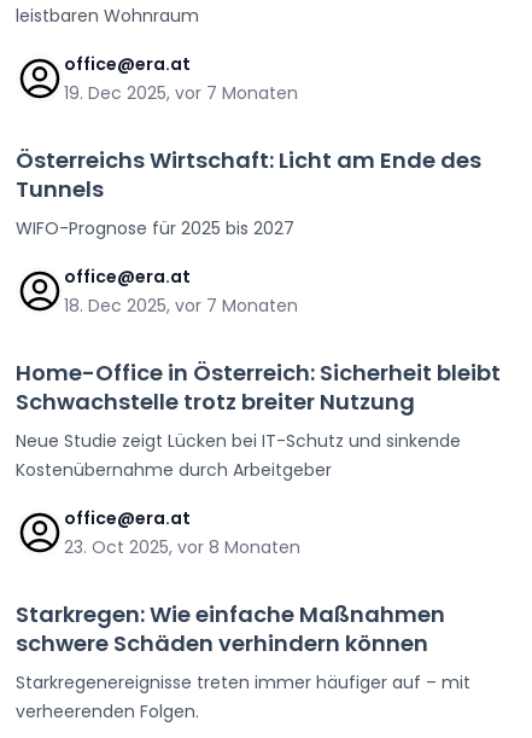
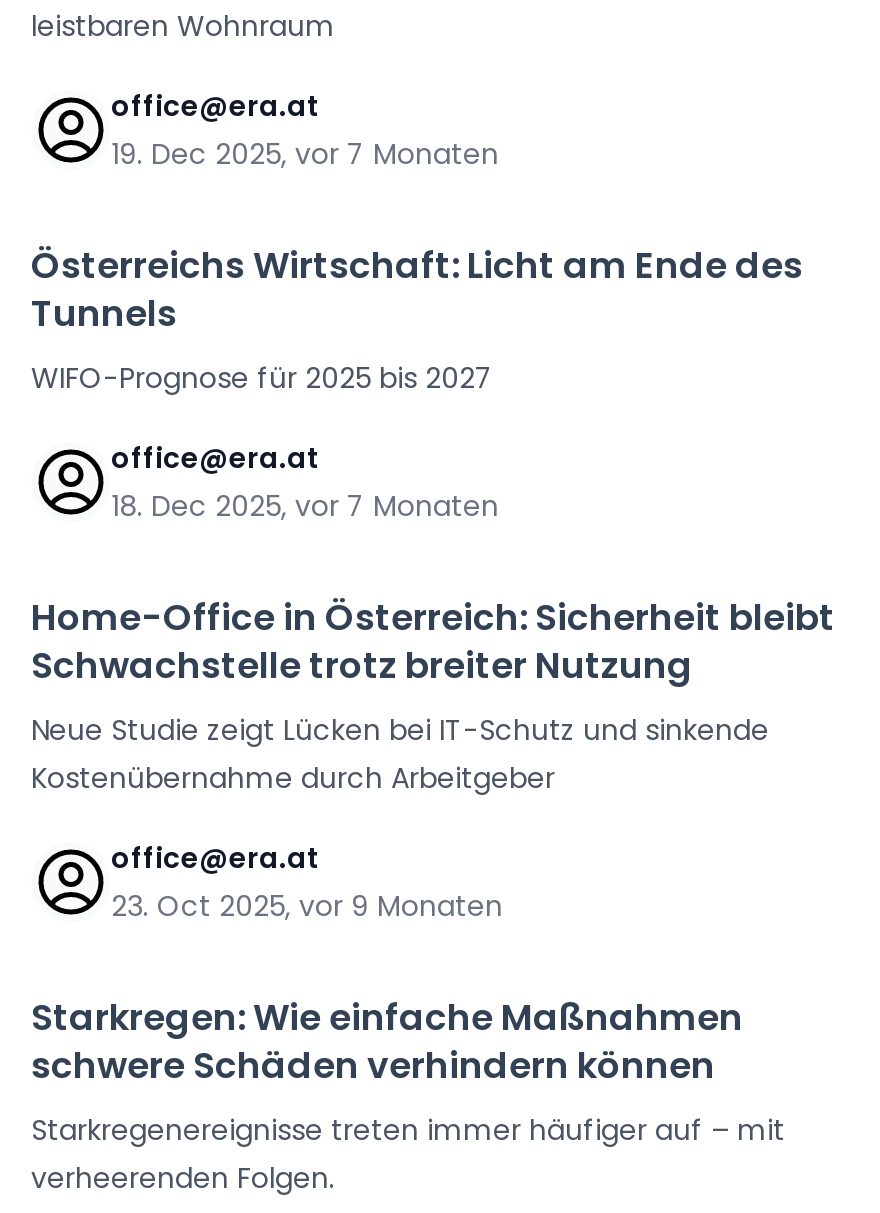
[64,535,300,559] 23. Oct 2025, vor 8 Monaten -> [111,886,503,926] 23. Oct 2025, vor 9 Monaten

